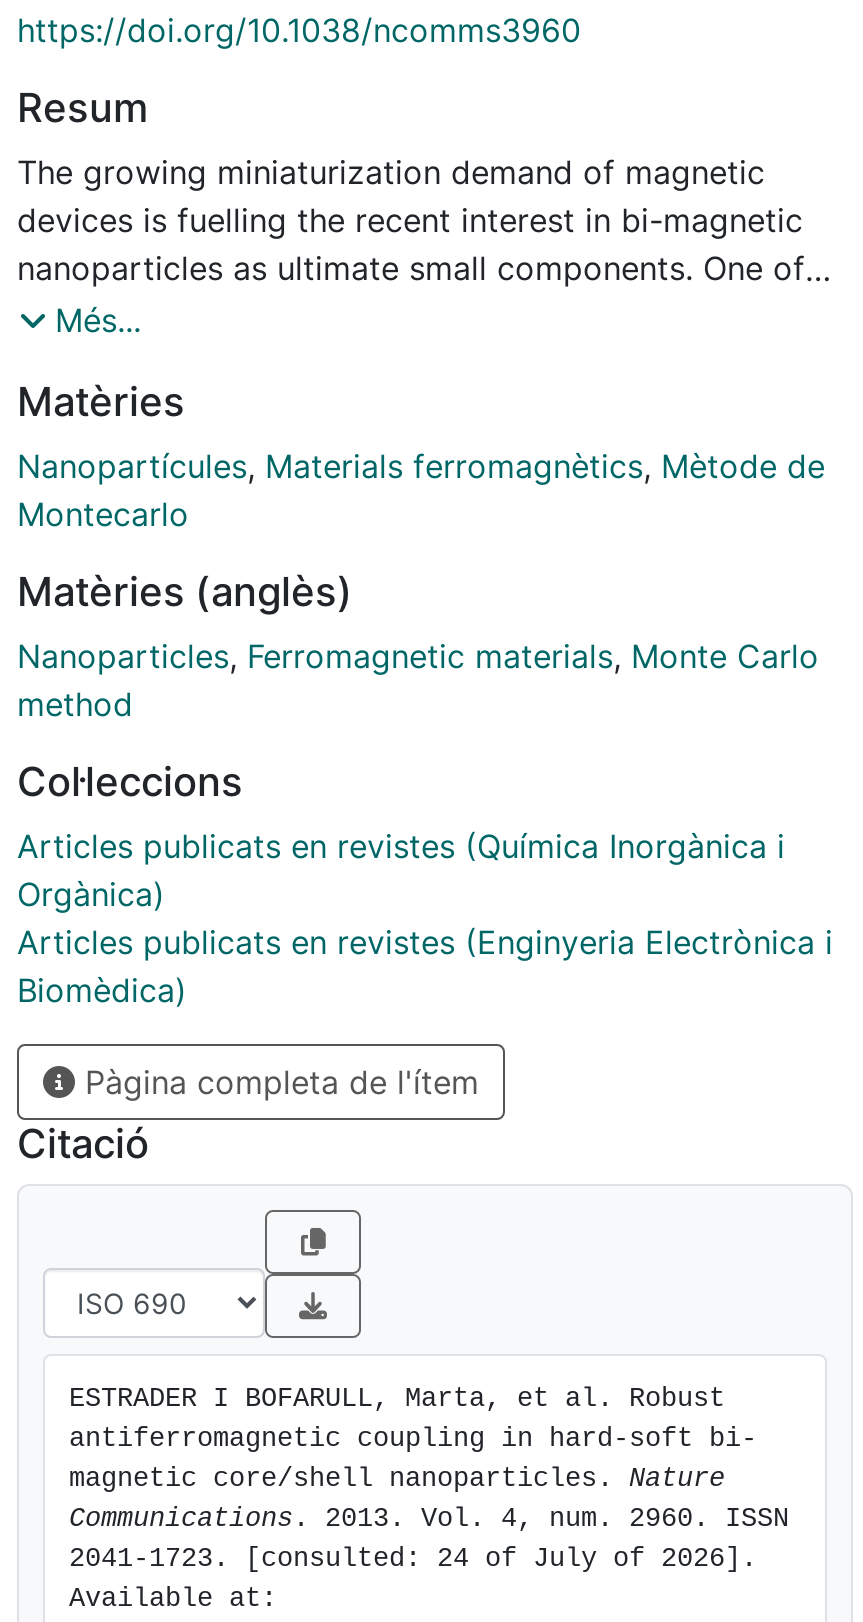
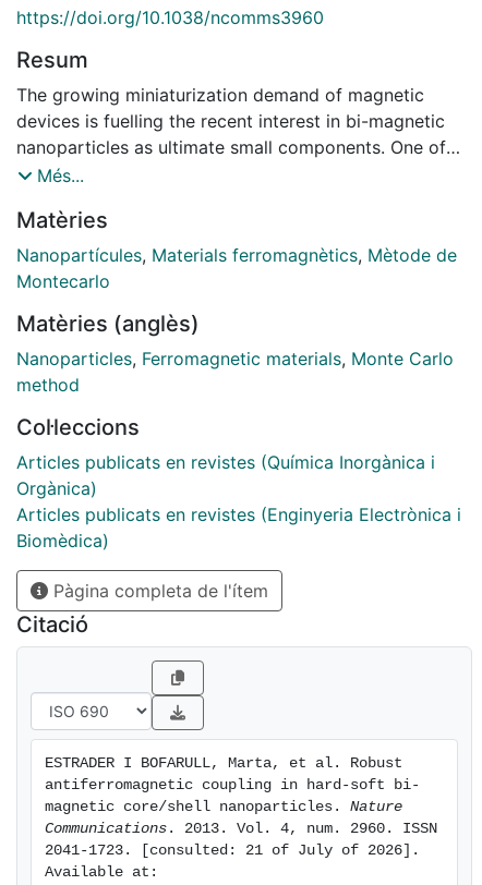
[69,1544,757,1574] 2041-1723. [consulted: 24 of July of 2026]. -> [45,843,420,859] 2041-1723. [consulted: 21 of July of 2026].

